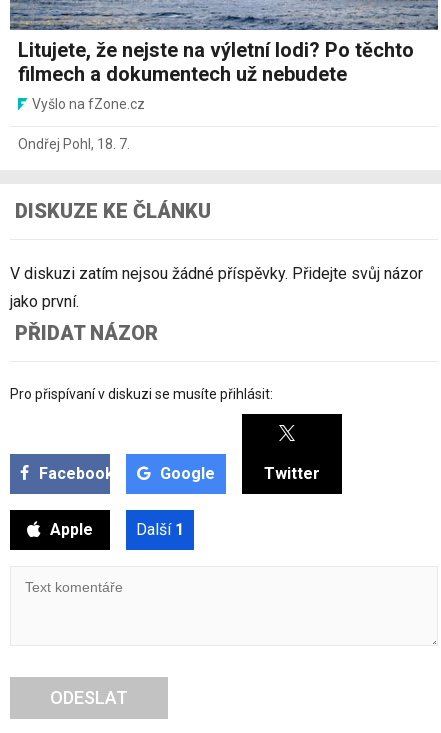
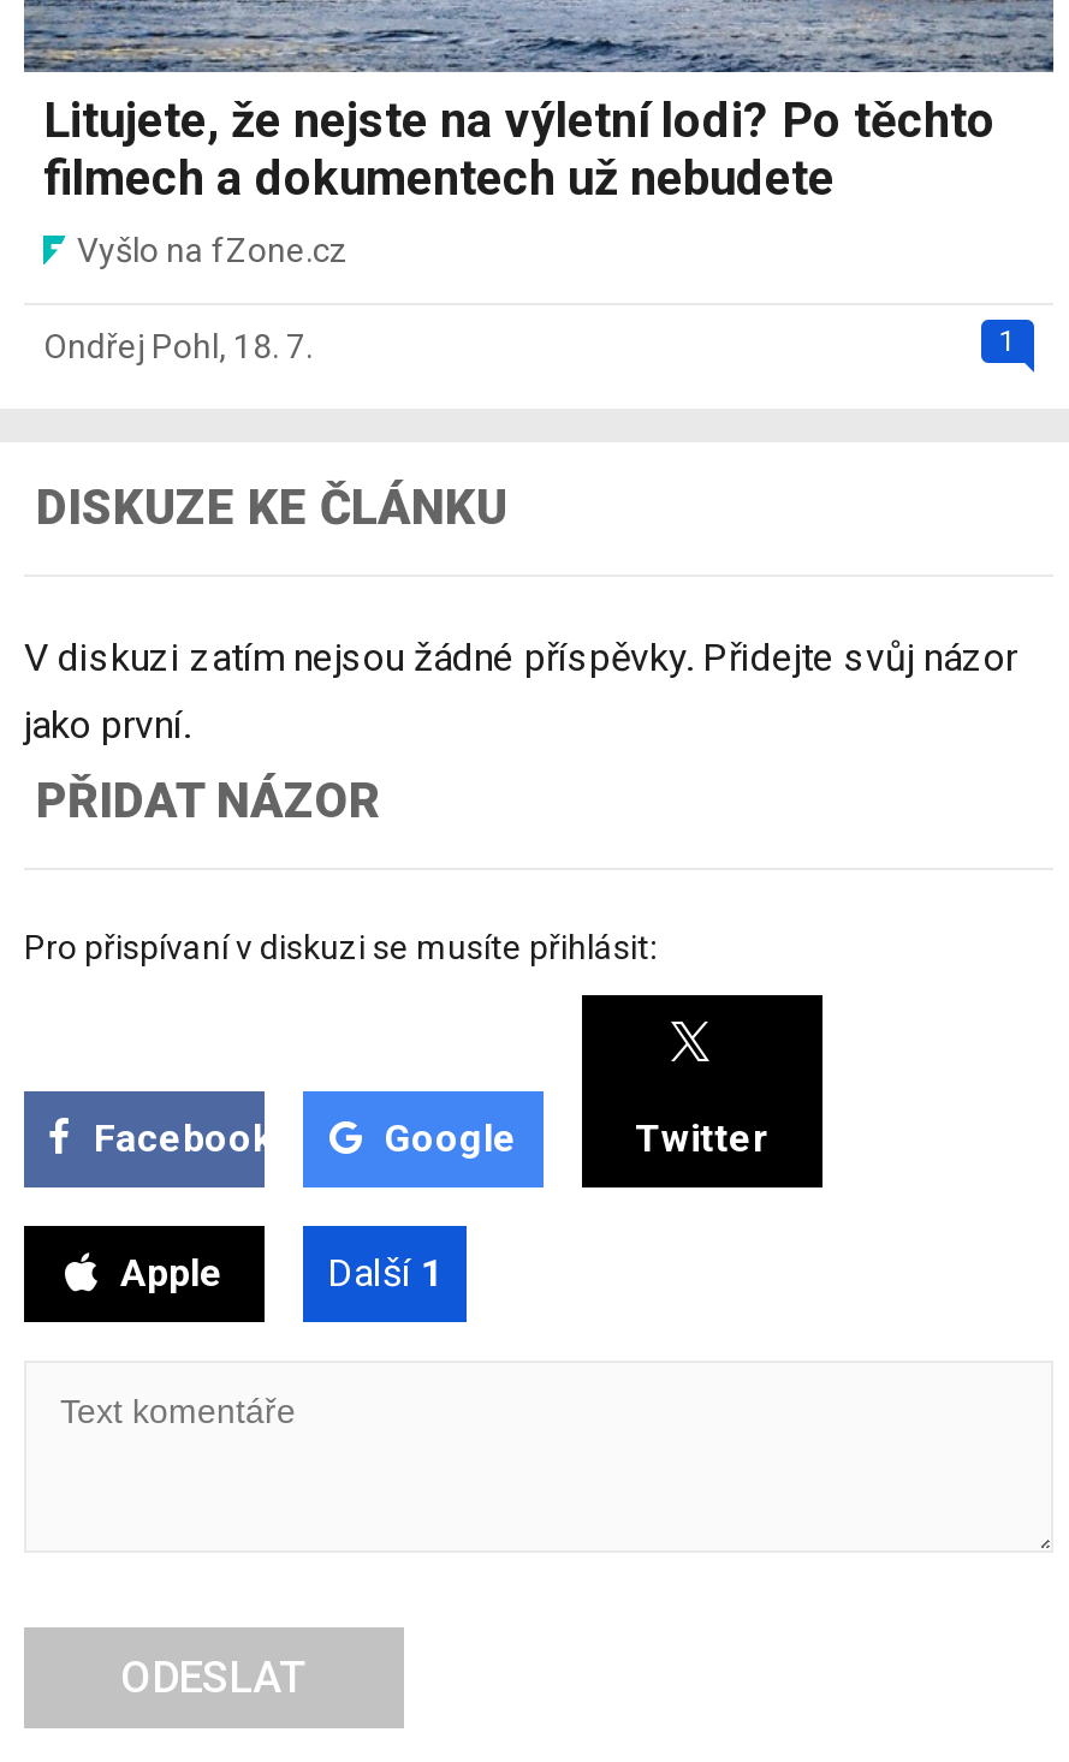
none -> [999,325,1016,358] 1

